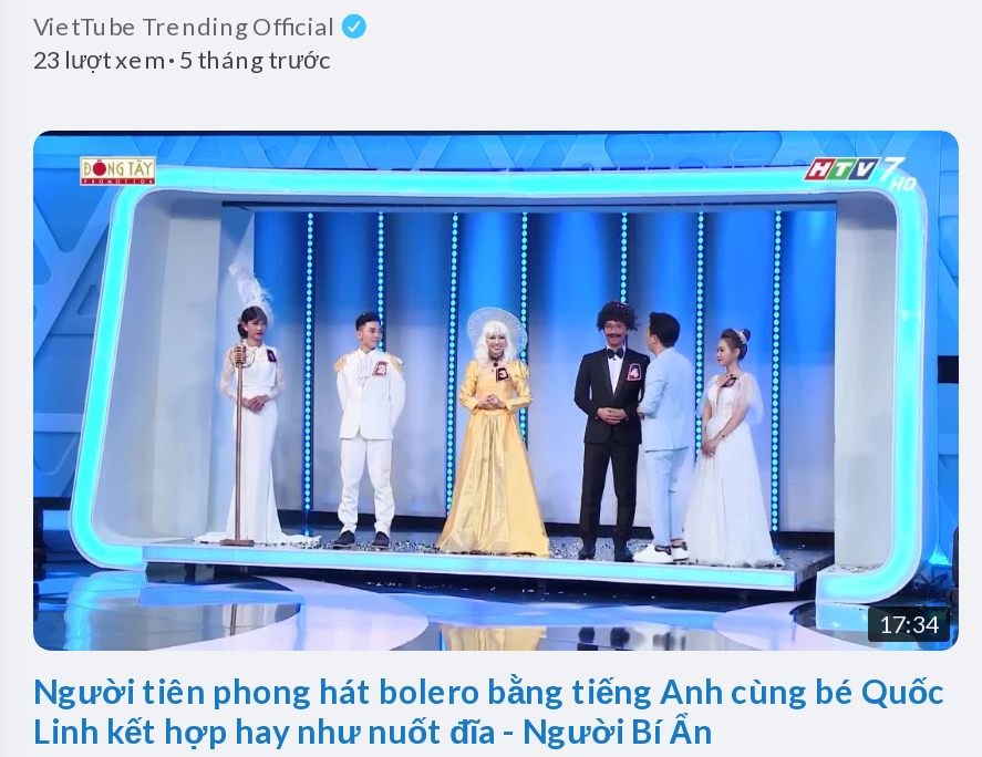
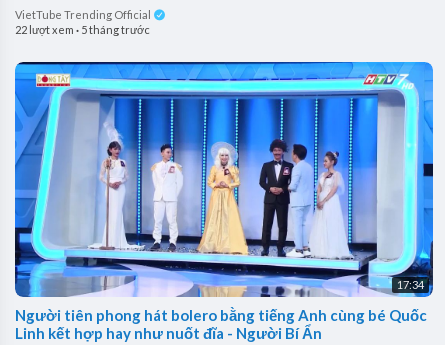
[33,43,332,72] 23 lượt xem · 5 tháng trước -> [15,23,150,36] 22 lượt xem · 5 tháng trước

